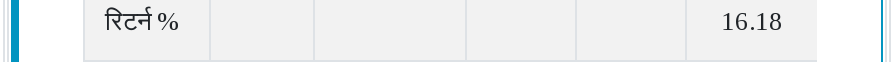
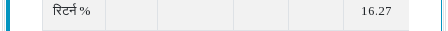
[721,6,783,36] 16.18 -> [361,3,392,18] 16.27

